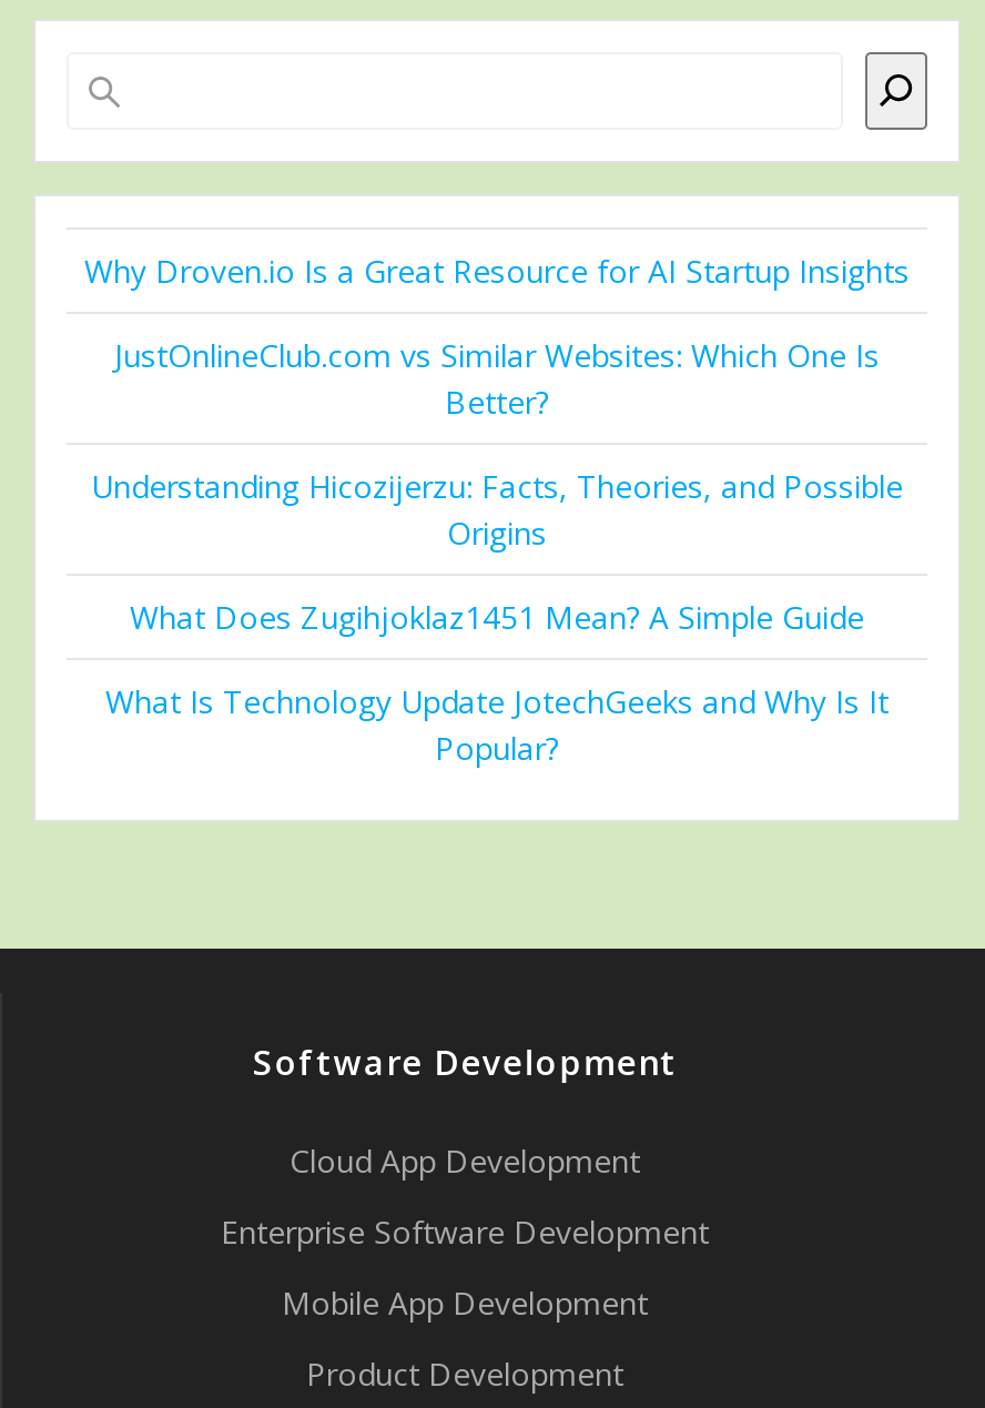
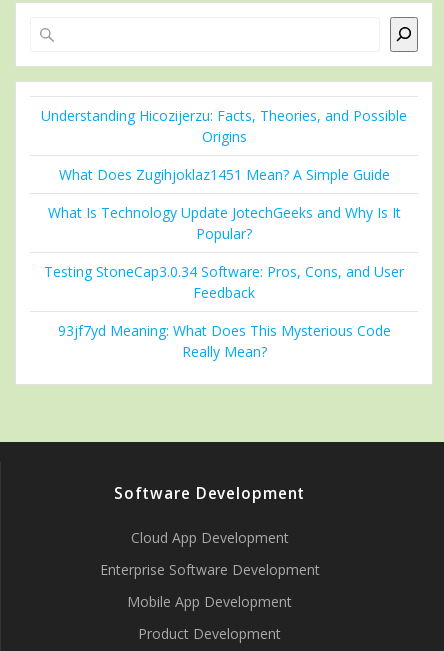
[84,249,910,422] Why Droven.io Is a Great Resource for AI Startup Insights | JustOnlineClub.com vs Similar Websites: Which One Is | Better? -> none
moved [91,464,903,768] -> [41,106,407,243]: Understanding Hicozijerzu: Facts, Theories, and Possible | Origins | What Does Zugihjoklaz1451 Mean? A Simple Guide | What Is Technology Update JotechGeeks and Why Is It | Popular?
none -> [44,262,404,361] Testing StoneCap3.0.34 Software: Pros, Cons, and User | Feedback | 93jf7yd Meaning: What Does This Mysterious Code | Really Mean?

